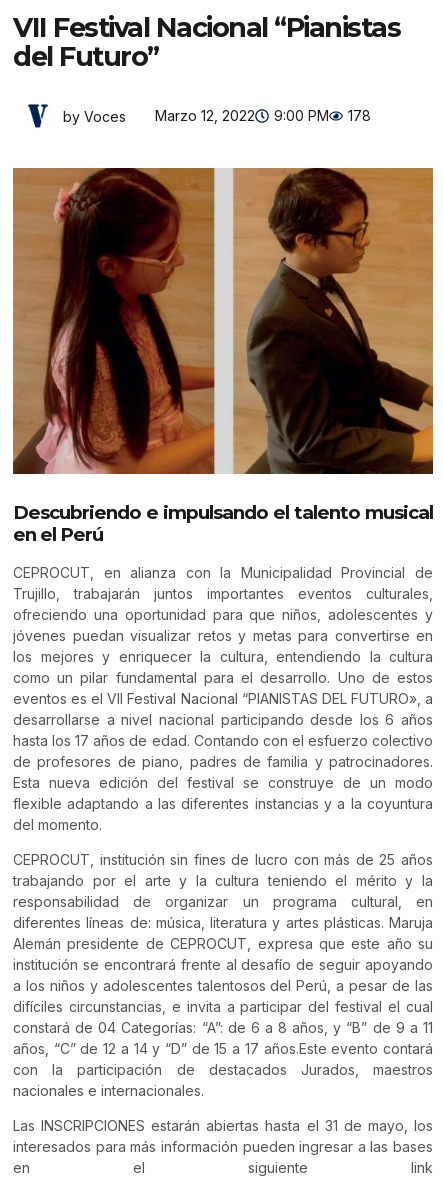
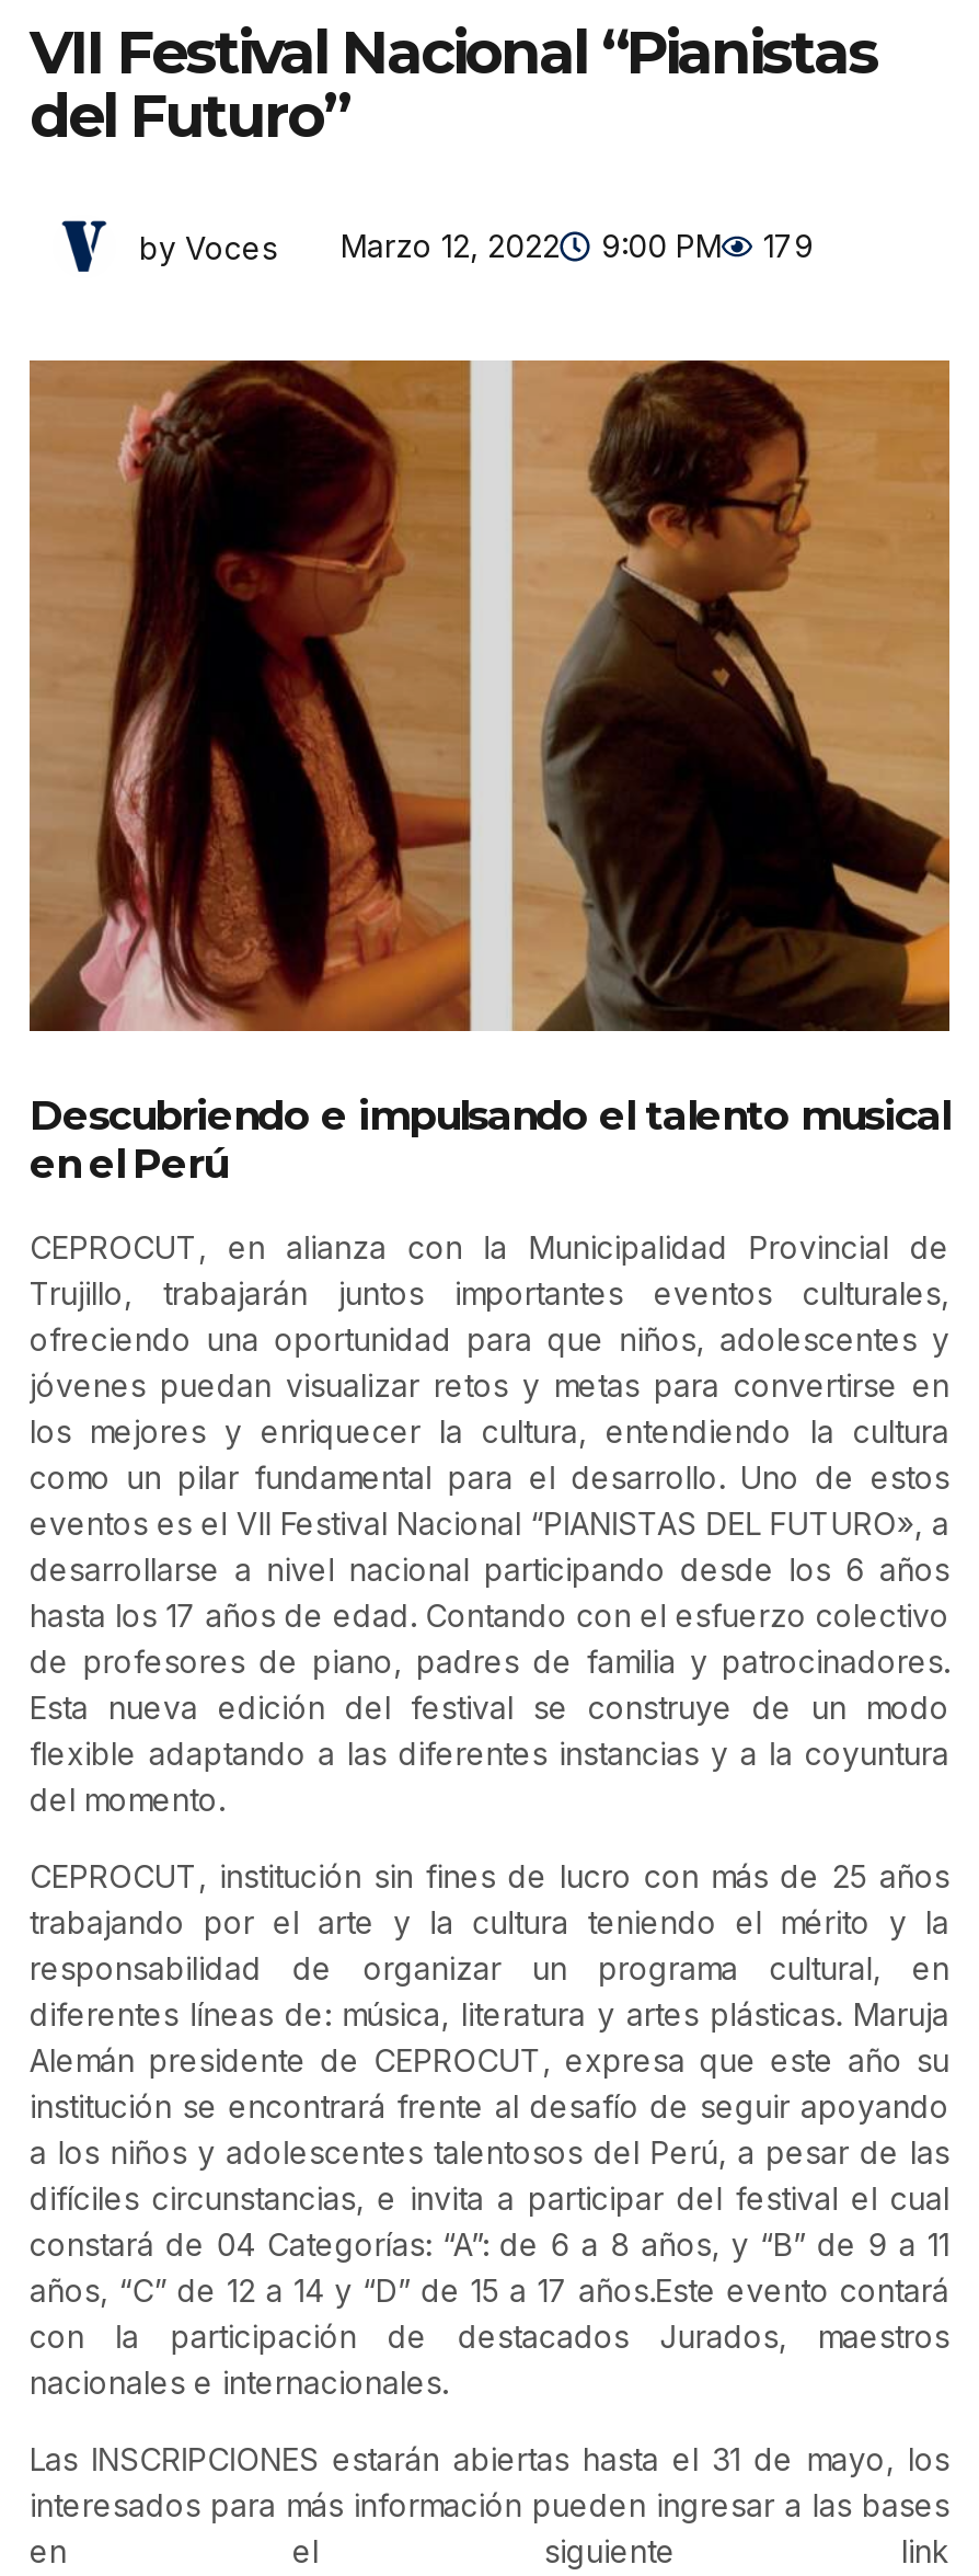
[63,107,371,124] by Voces Marzo 12, 2022 9:00 PM 178 -> [139,227,814,265] by Voces Marzo 12, 2022 9:00 PM 179

